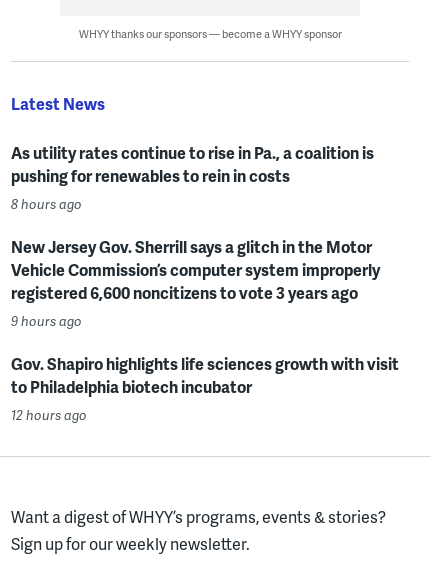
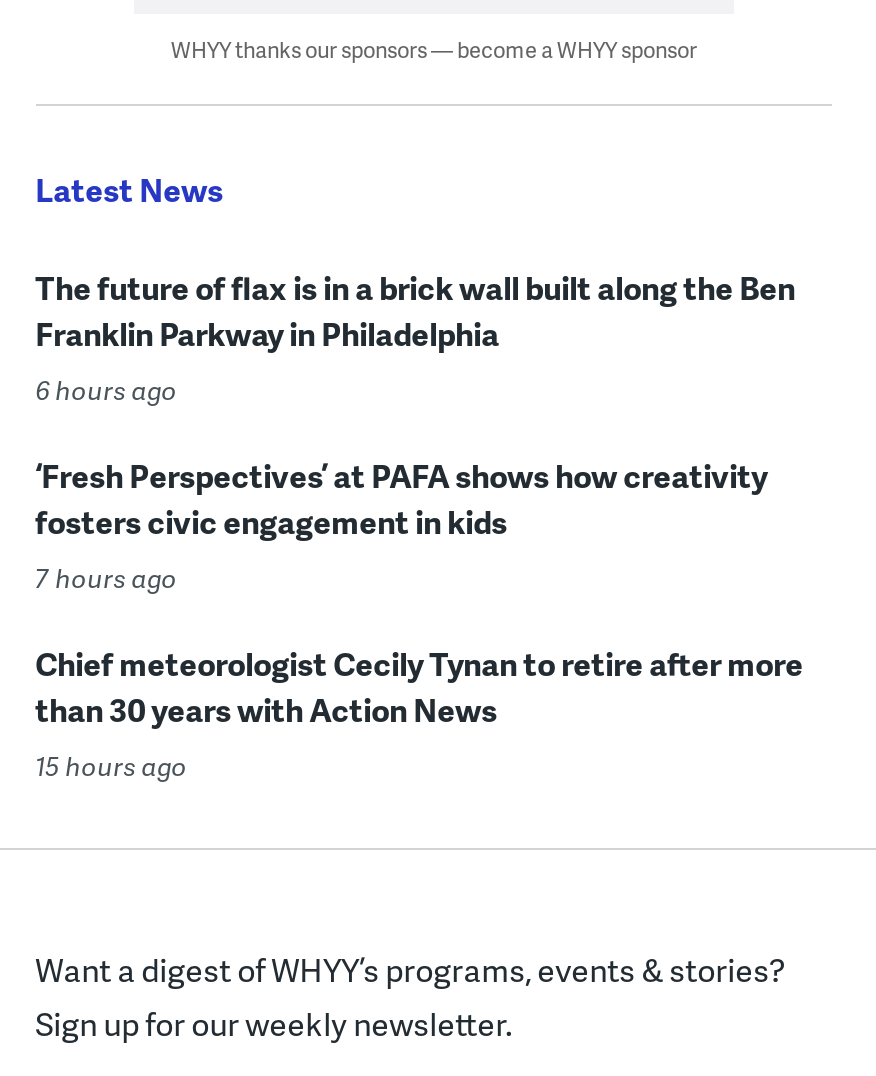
[11,141,374,213] As utility rates continue to rise in Pa., a coalition is | pushing for renewables to rein in costs | 8 hours ago -> [35,263,795,407] The future of flax is in a brick wall built along the Ben | Franklin Parkway in Philadelphia | 6 hours ago
[11,235,380,330] New Jersey Gov. Sherrill says a glitch in the Motor | Vehicle Commission’s computer system improperly | registered 6,600 noncitizens to vote 3 years ago | 9 hours ago -> [35,451,767,595] ‘Fresh Perspectives’ at PAFA shows how creativity | fosters civic engagement in kids | 7 hours ago
[11,352,399,424] Gov. Shapiro highlights life sciences growth with visit | to Philadelphia biotech incubator | 12 hours ago -> [35,639,803,783] Chief meteorologist Cecily Tynan to retire after more | than 30 years with Action News | 15 hours ago

